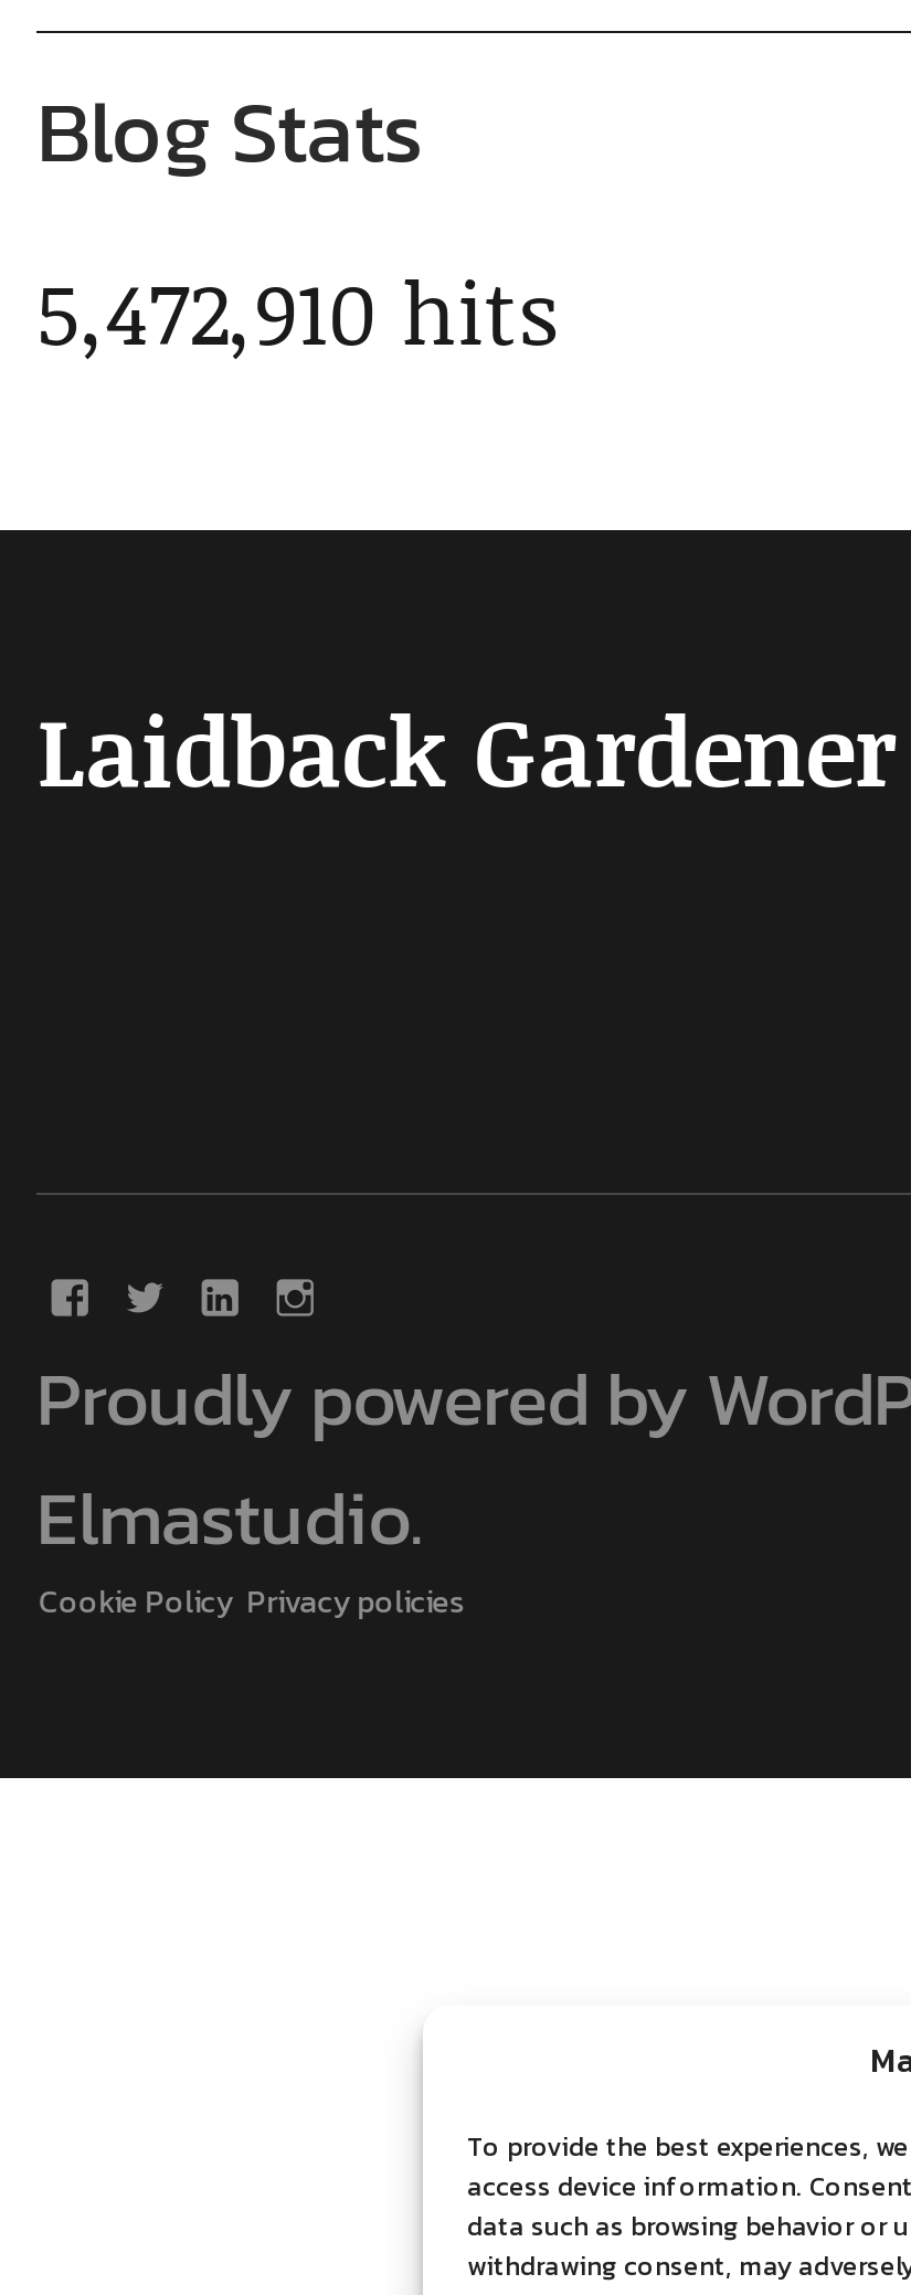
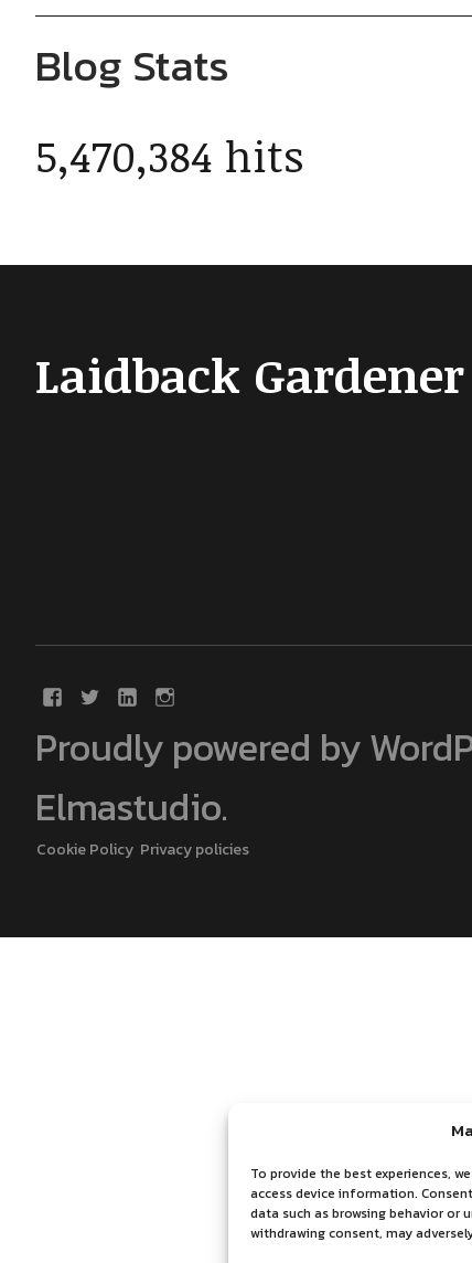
[37,252,560,369] 5,472,910 hits -> [35,126,304,184] 5,470,384 hits

